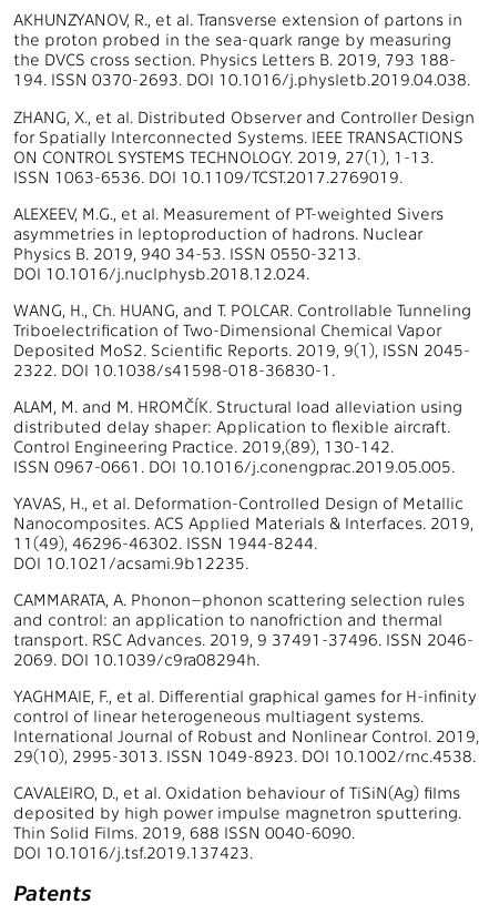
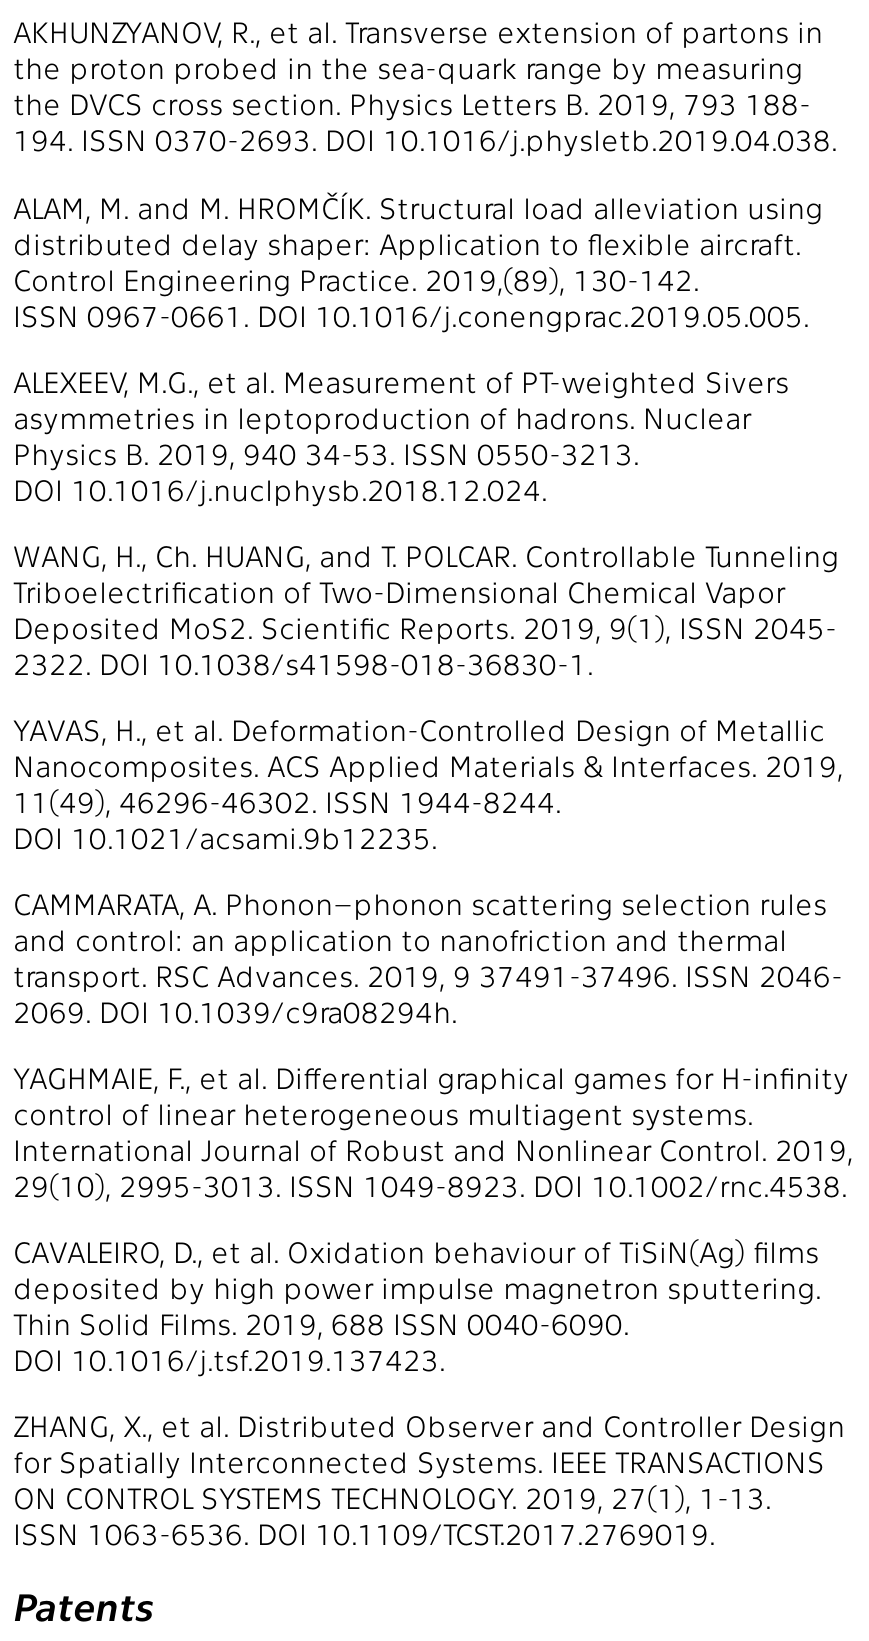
moved [13,106,475,186] -> [13,1407,845,1551]: ZHANG, X., et al. Distributed Observer and Controller Design | for Spatially Interconnected Systems. IEEE TRANSACTIONS | ON CONTROL SYSTEMS TECHNOLOGY. 2019, 27(1), 1-13. | ISSN 1063-6536. DOI 10.1109/TCST.2017.2769019.
moved [13,396,462,475] -> [13,188,823,332]: ALAM, M. and M. HROMČÍK. Structural load alleviation using | distributed delay shaper: Application to flexible aircraft. | Control Engineering Practice. 2019,(89), 130-142. | ISSN 0967-0661. DOI 10.1016/j.conengprac.2019.05.005.
moved [13,492,479,862] -> [13,710,853,1377]: YAVAS, H., et al. Deformation-Controlled Design of Metallic | Nanocomposites. ACS Applied Materials & Interfaces. 2019, | 11(49), 46296-46302. ISSN 1944-8244. | ... | Thin Solid Films. 2019, 688 ISSN 0040-6090. | DOI 10.1016/j.tsf.2019.137423.

